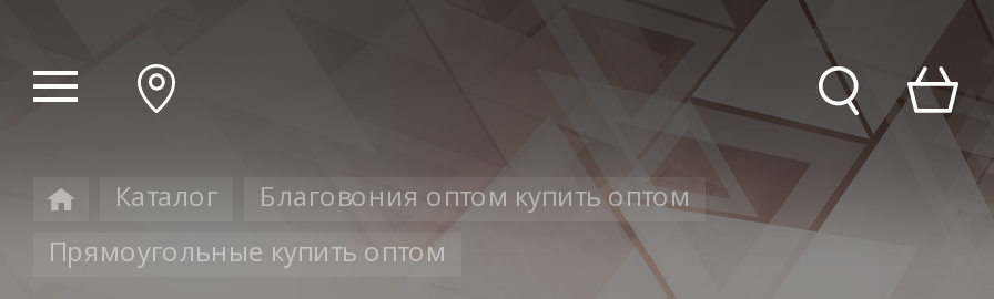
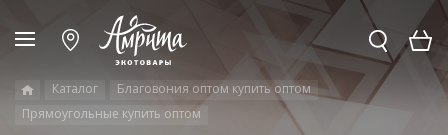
none -> [99,15,187,66] [image]

